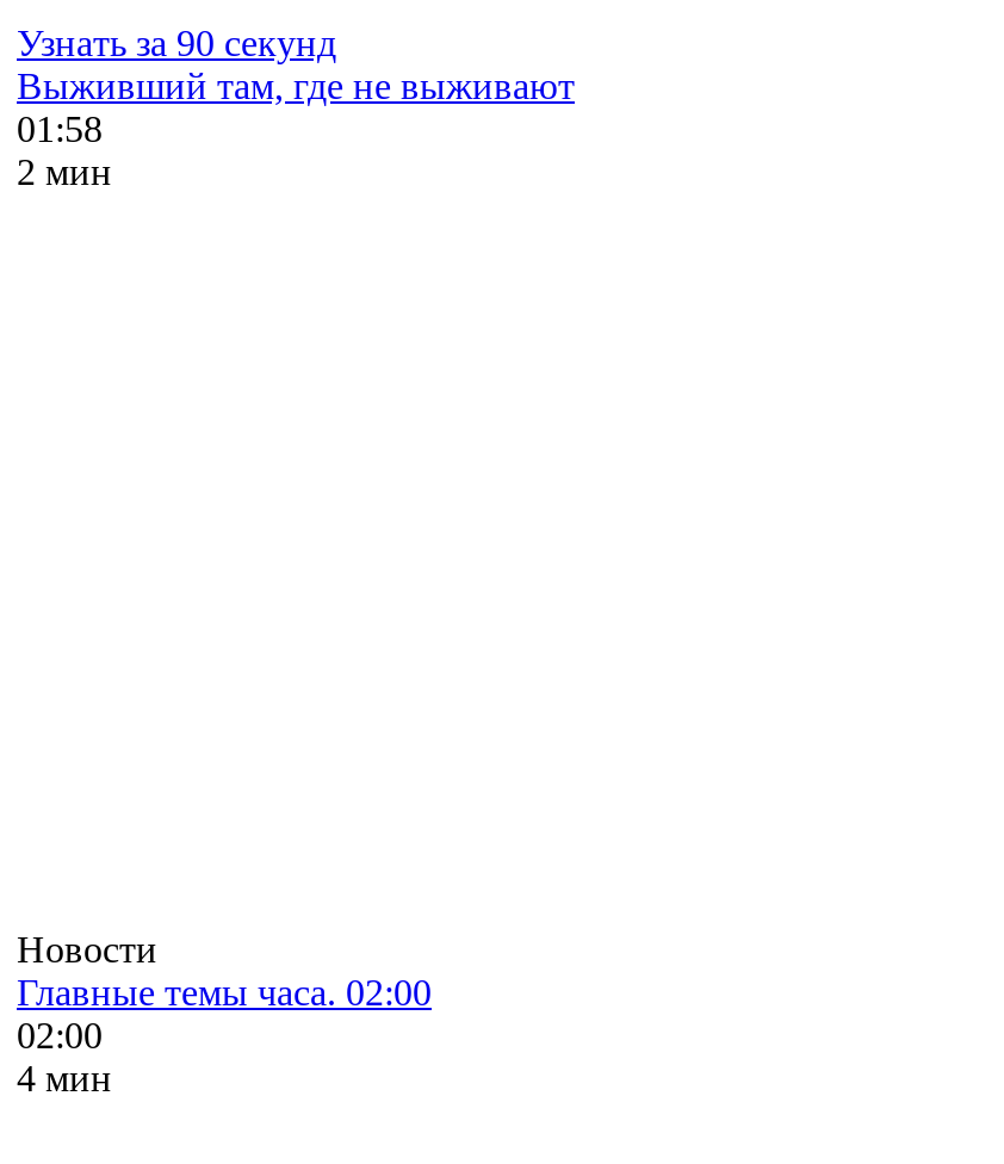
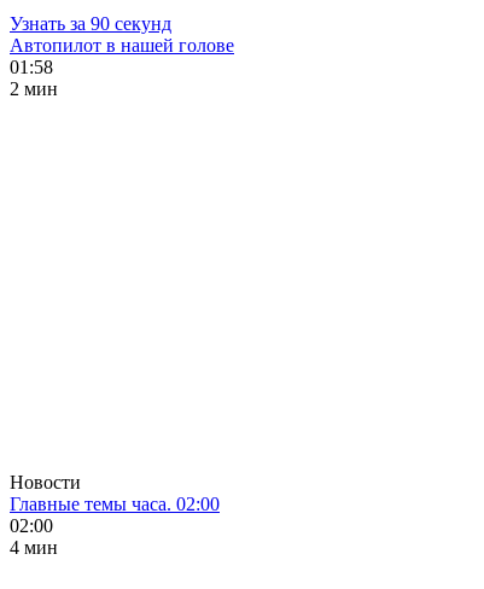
[17,66,575,106] Выживший там, где не выживают -> [10,35,234,56] Автопилот в нашей голове

